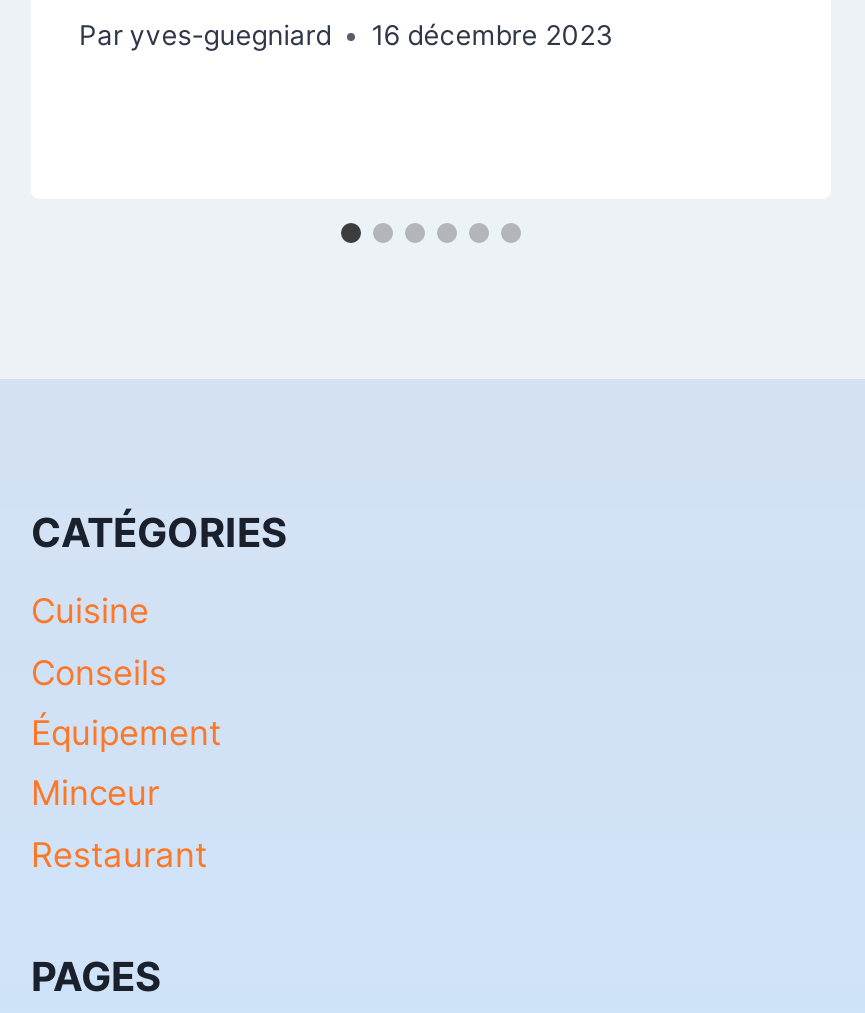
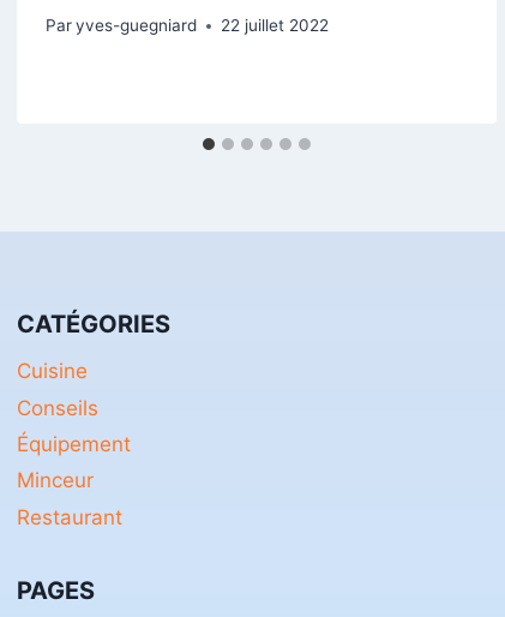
[79,19,613,51] Par yves-guegniard 16 décembre 2023 -> [46,16,329,35] Par yves-guegniard 22 juillet 2022

